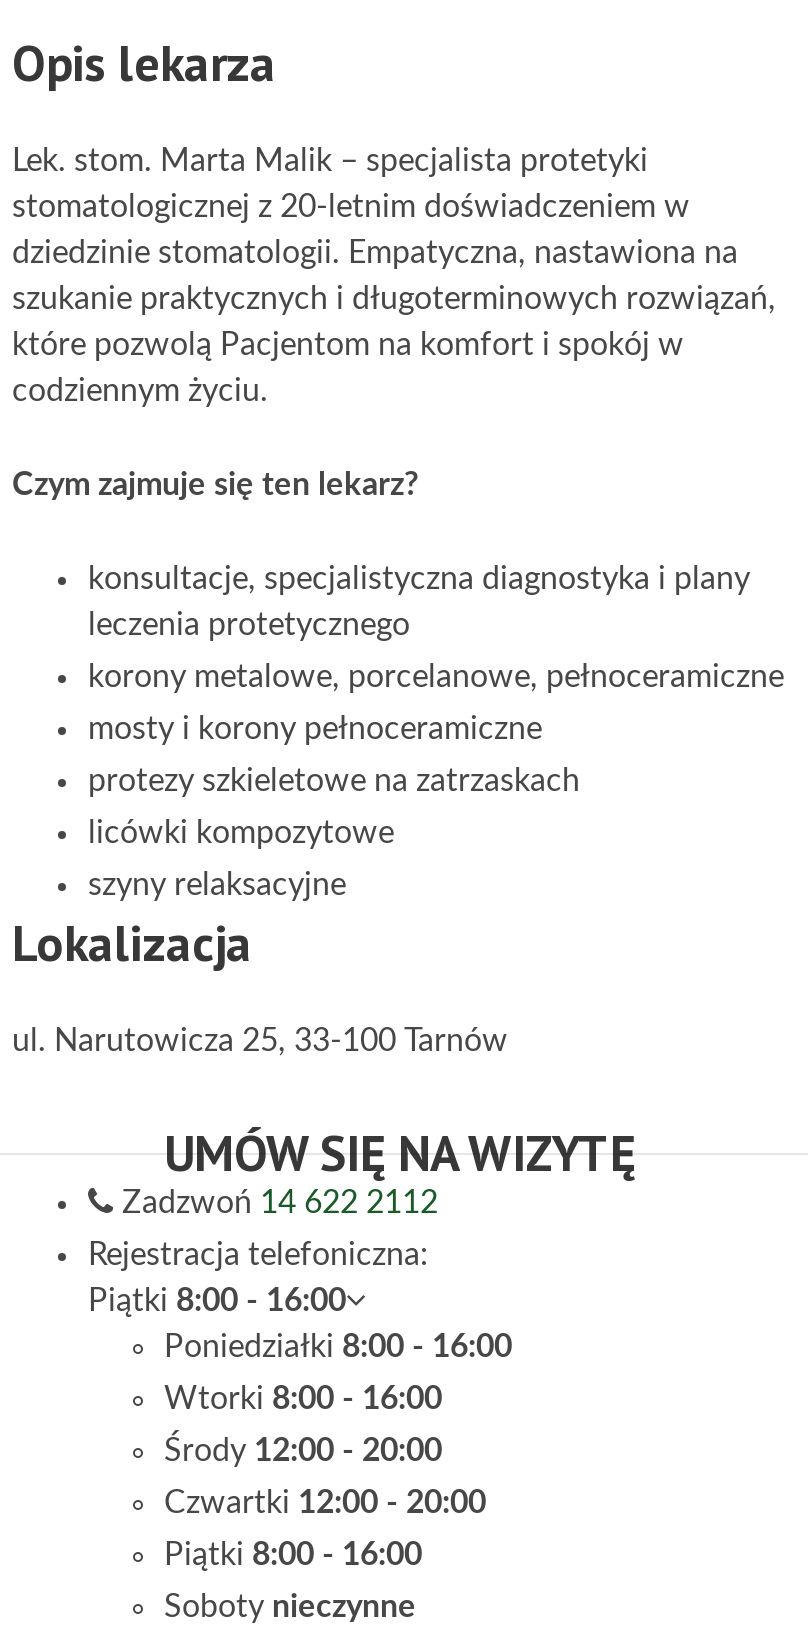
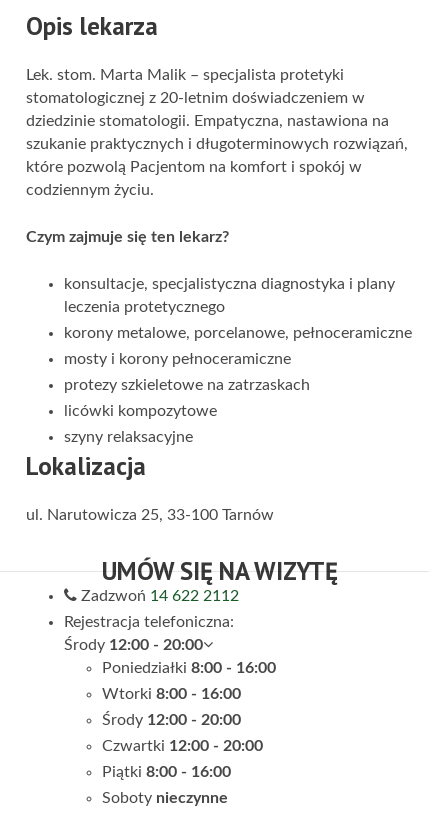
[88,1285,346,1317] Piątki 8:00 - 16:00 -> [64,637,203,653] Środy 12:00 - 20:00

